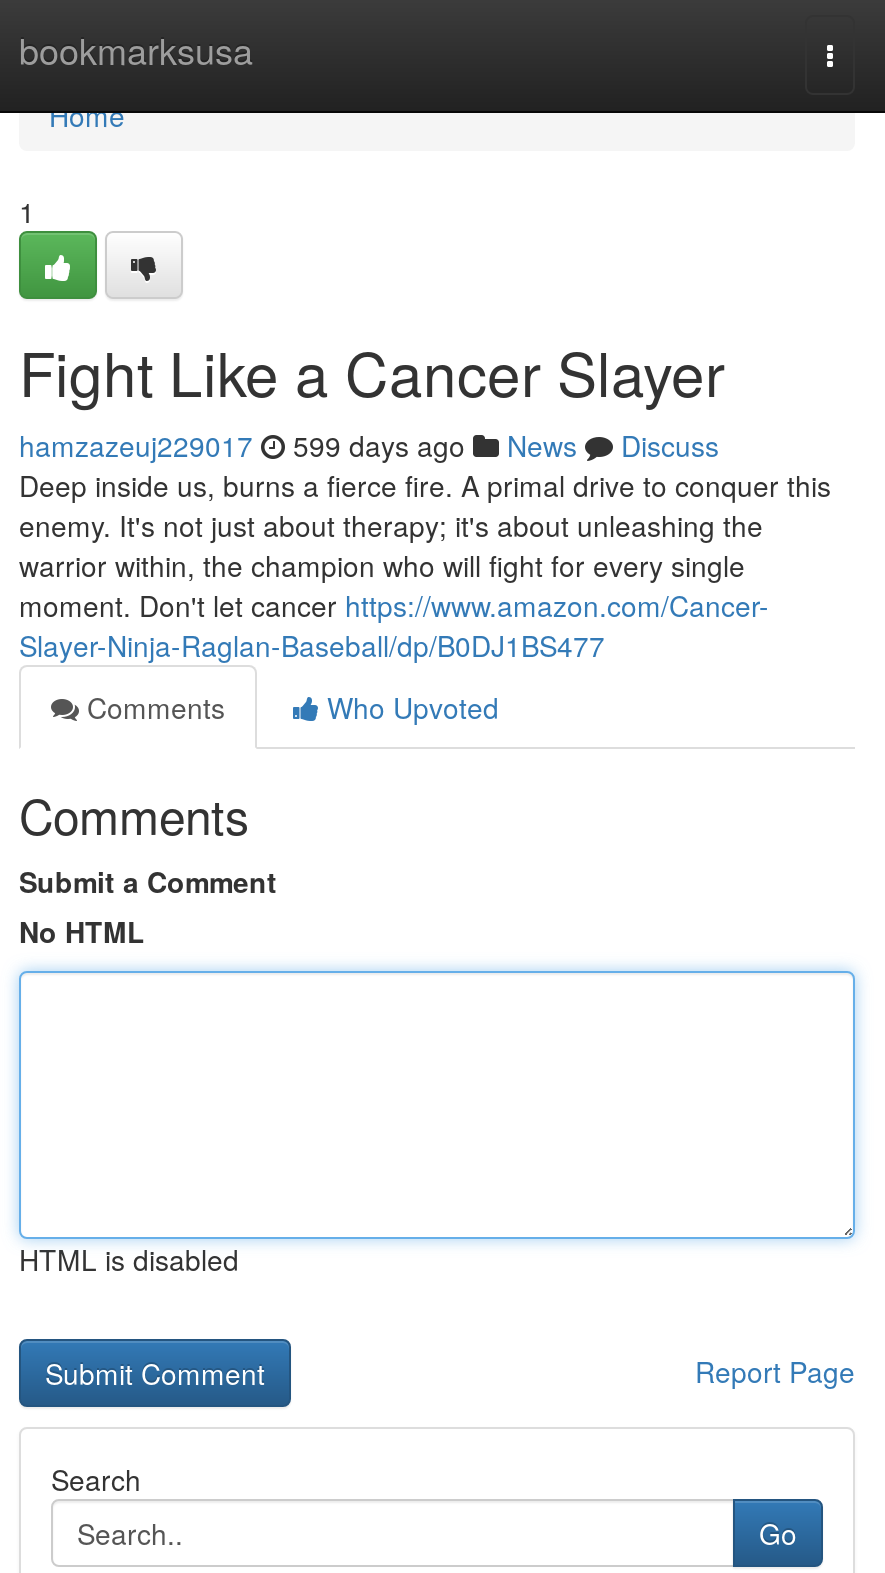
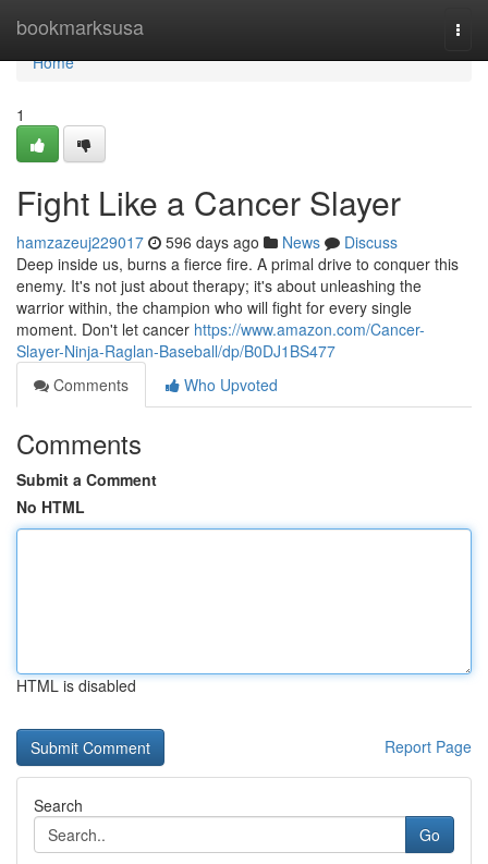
[19,425,719,465] hamzazeuj229017 599 days ago News Discuss -> [16,231,398,253] hamzazeuj229017 596 days ago News Discuss

